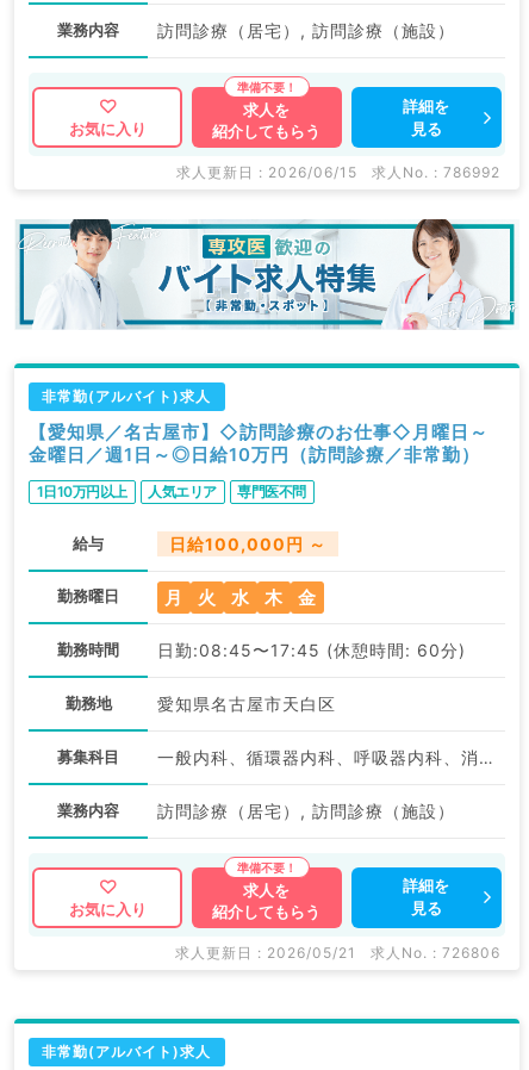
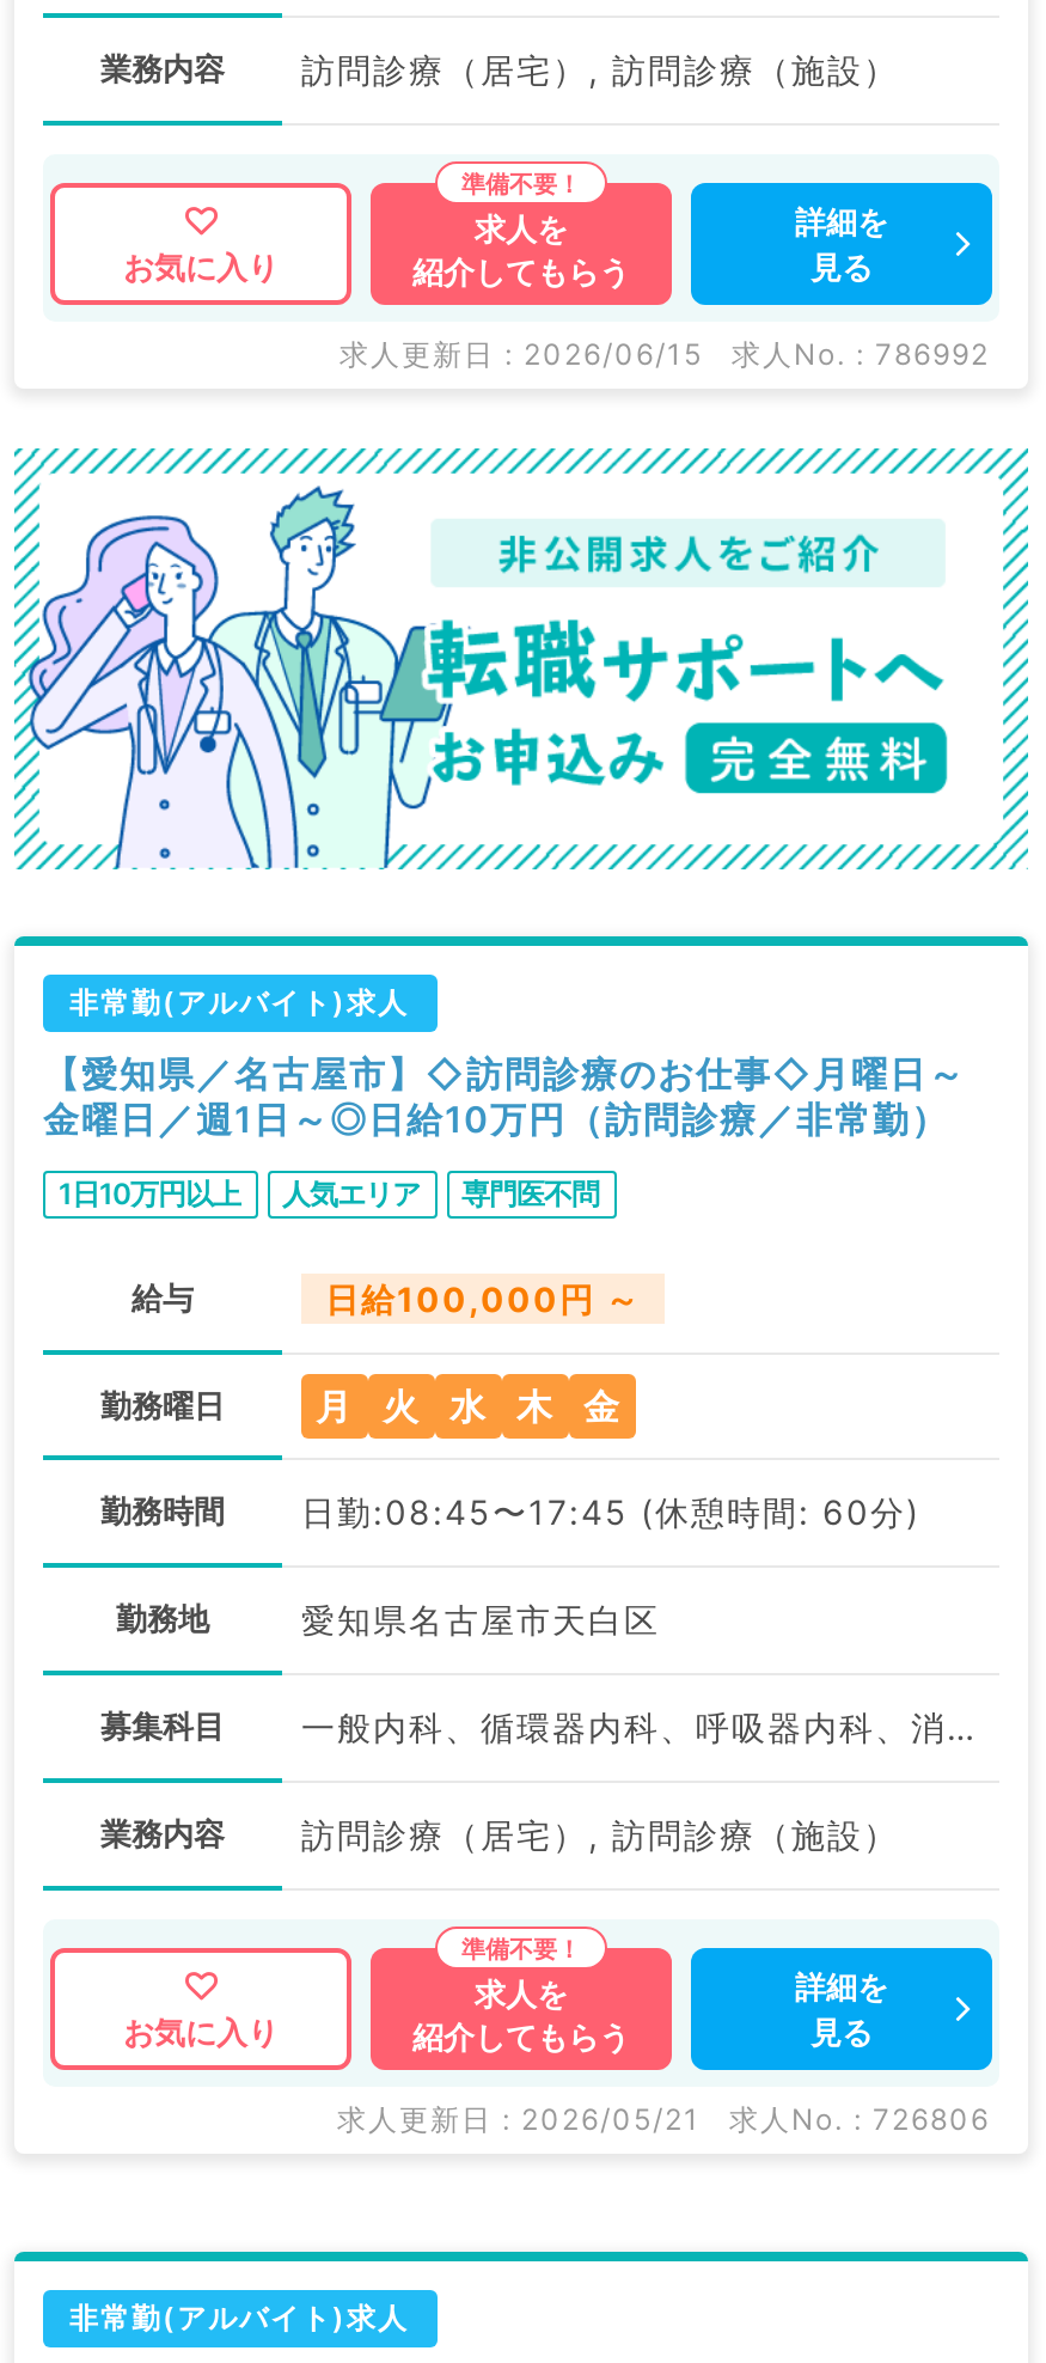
[19,218,514,330] [image] -> [12,446,1030,872] [image]

